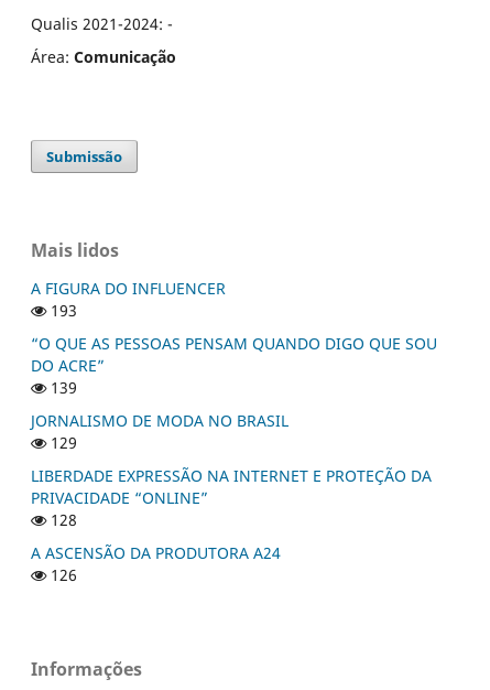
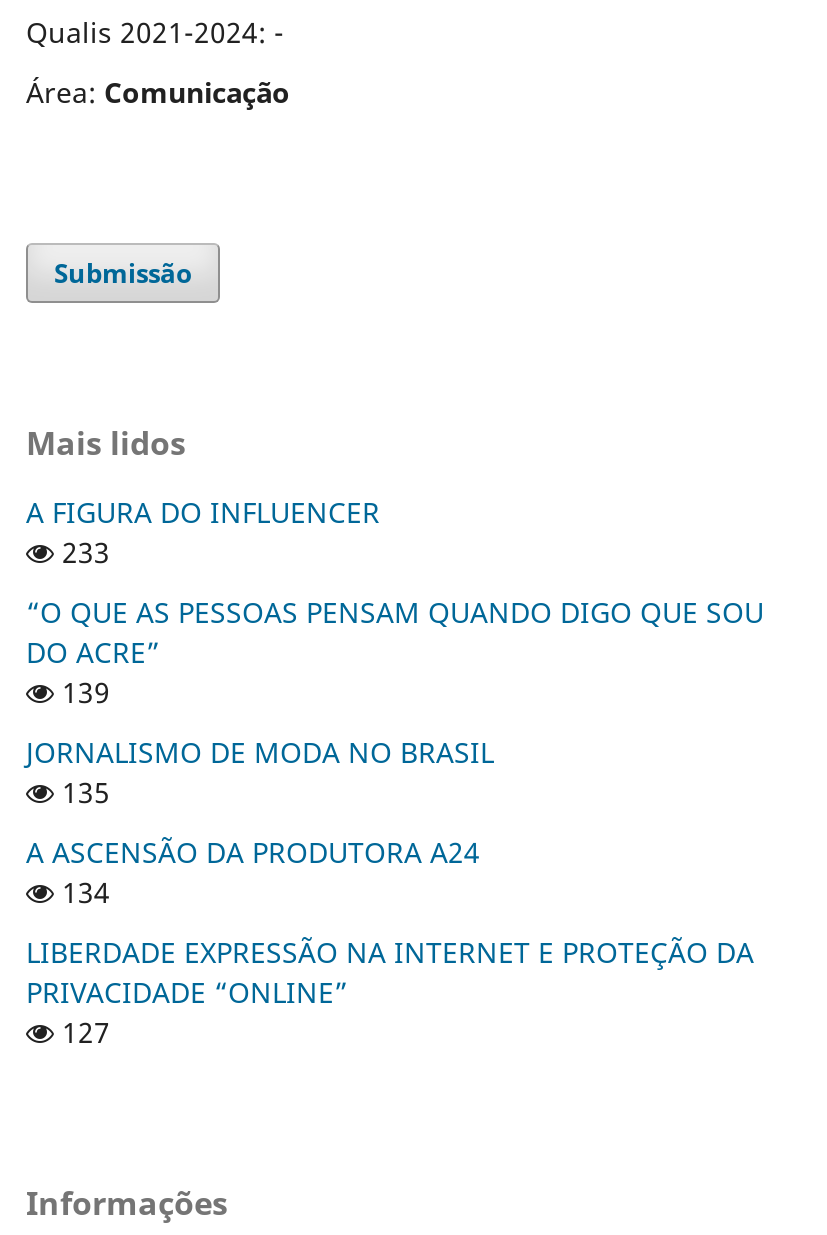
[46,300,77,321] 193 -> [54,533,110,571] 233
[46,432,77,453] 129 -> [54,773,110,911] 135 | 134
moved [31,465,432,508] -> [26,933,754,1011]: LIBERDADE EXPRESSÃO NA INTERNET E PROTEÇÃO DA | PRIVACIDADE “ONLINE”
[46,509,77,585] 128 | 126 -> [54,1013,110,1051] 127
moved [31,542,281,563] -> [26,833,480,871]: A ASCENSÃO DA PRODUTORA A24

